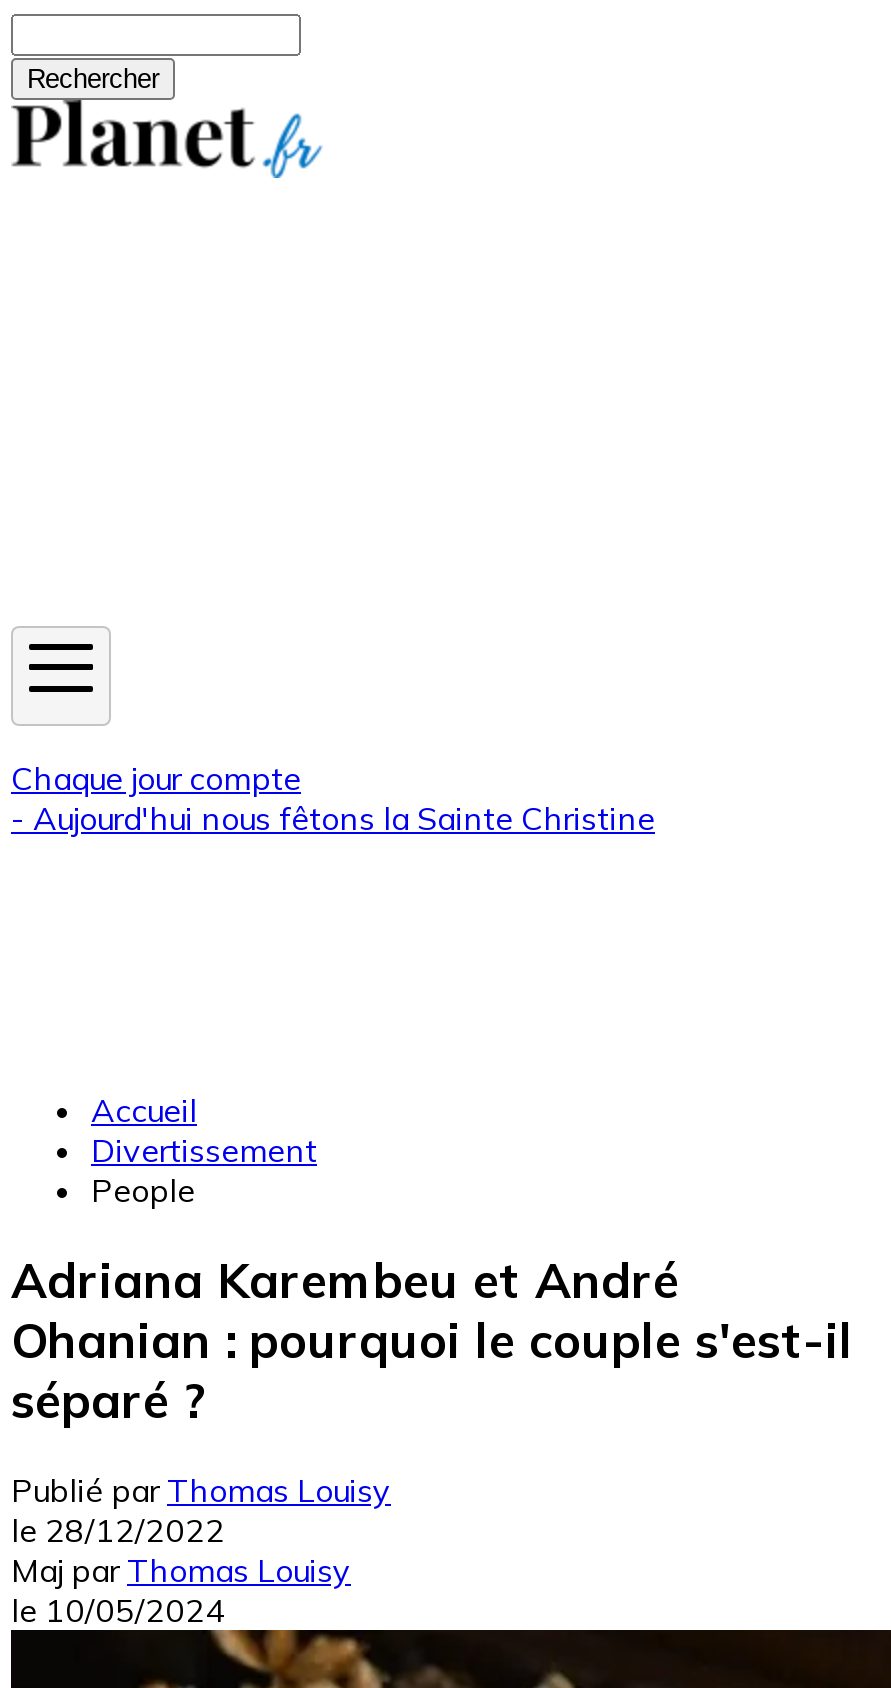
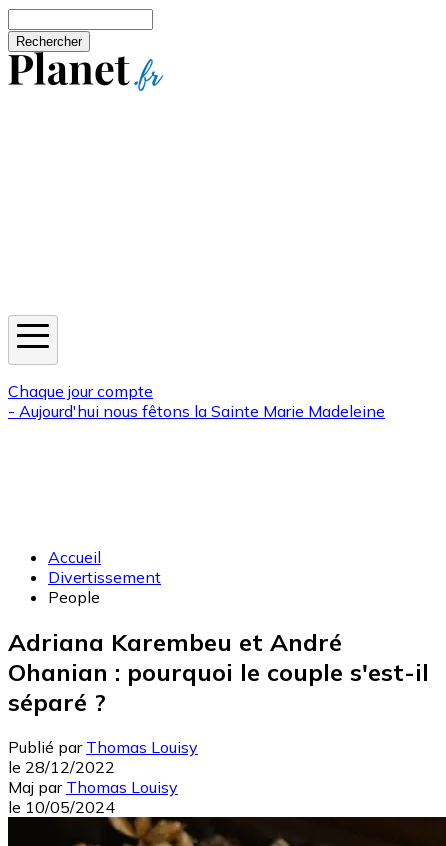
[11,798,655,838] - Aujourd'hui nous fêtons la Sainte Christine -> [8,401,385,421] - Aujourd'hui nous fêtons la Sainte Marie Madeleine

